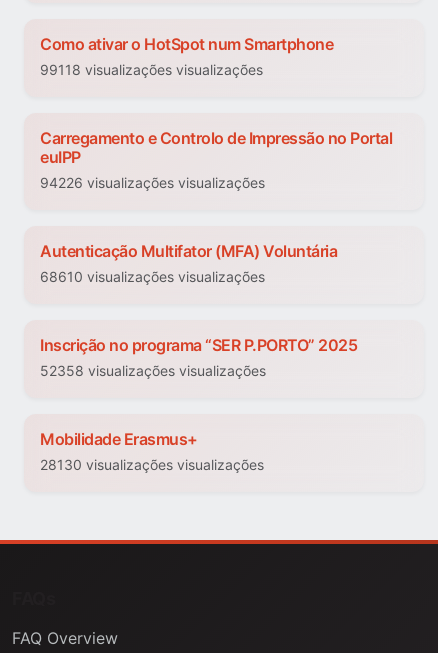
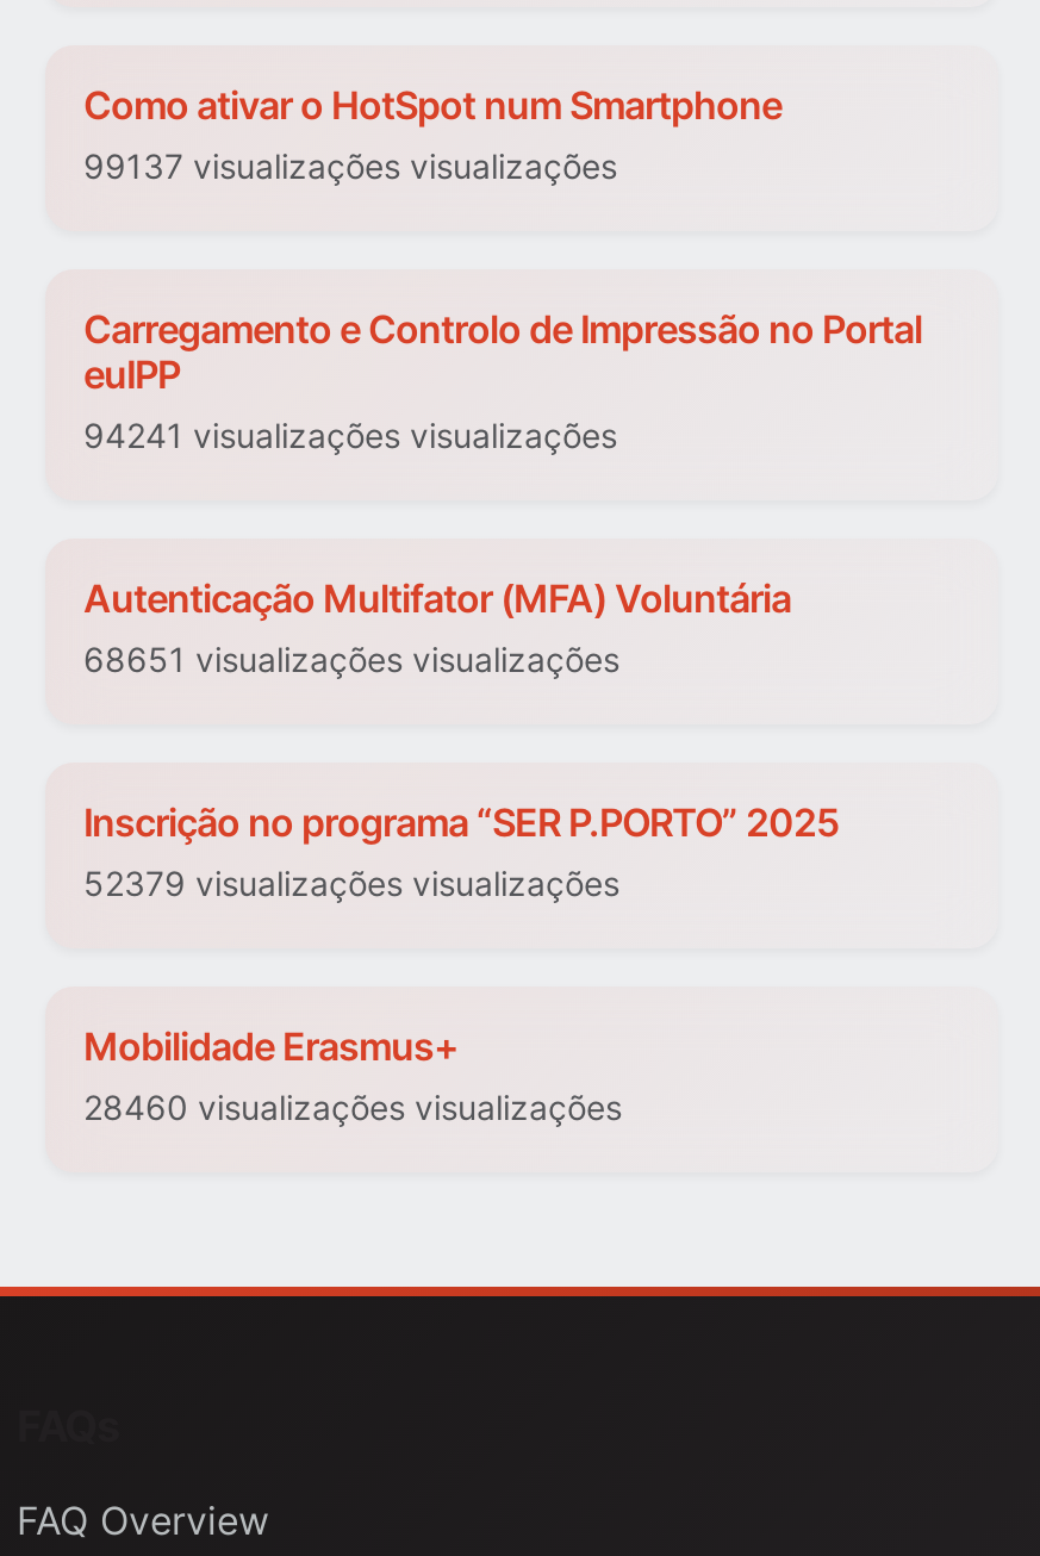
[40,61,263,78] 99118 visualizações visualizações -> [83,147,617,187] 99137 visualizações visualizações
[40,174,265,191] 94226 visualizações visualizações -> [83,416,617,456] 94241 visualizações visualizações
[40,268,265,285] 68610 visualizações visualizações -> [83,640,619,680] 68651 visualizações visualizações
[40,362,266,379] 52358 visualizações visualizações -> [83,864,619,904] 52379 visualizações visualizações
[40,456,264,473] 28130 visualizações visualizações -> [83,1088,622,1128] 28460 visualizações visualizações

